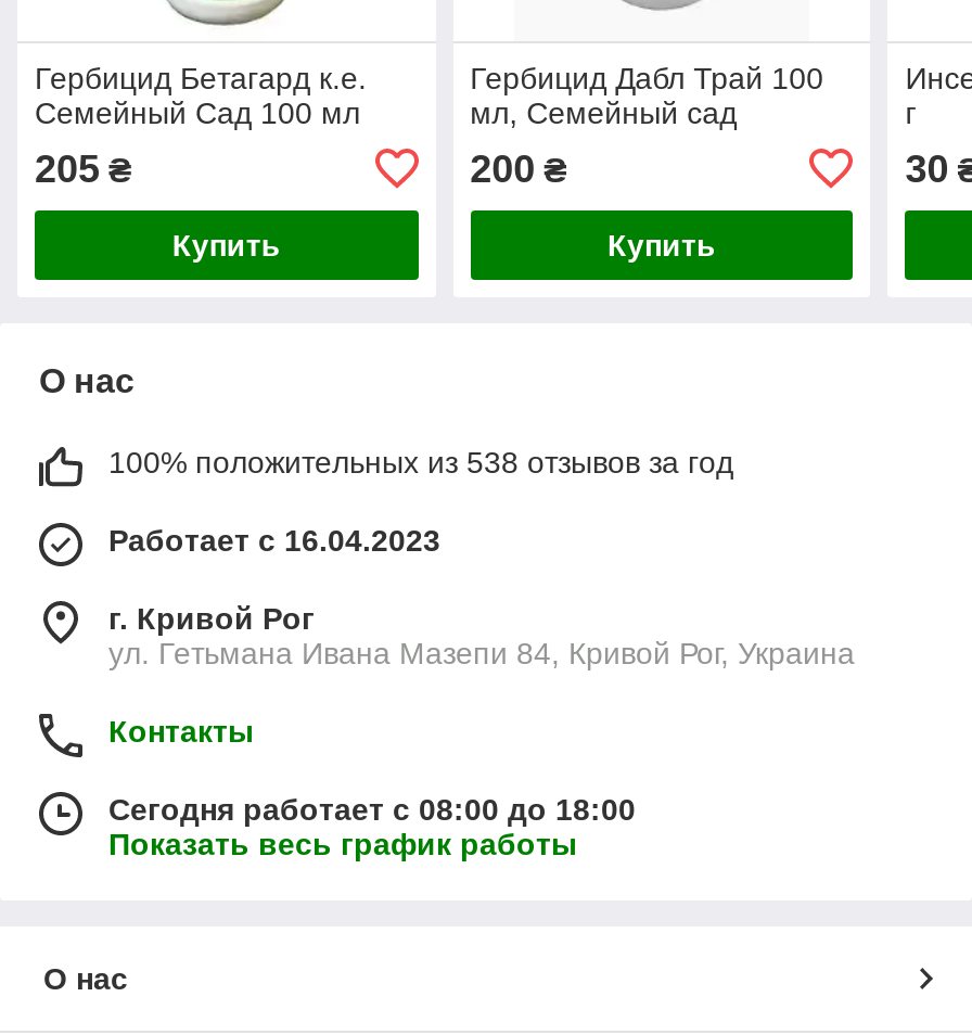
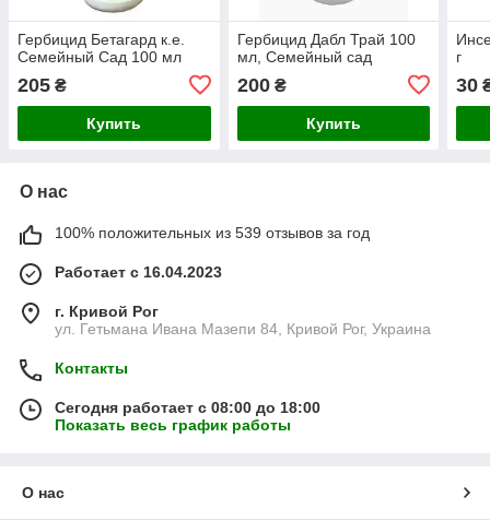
[108,444,733,479] 100% положительных из 538 отзывов за год -> [55,224,370,241] 100% положительных из 539 отзывов за год

